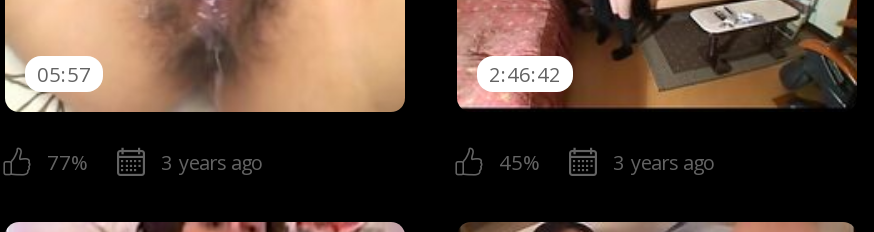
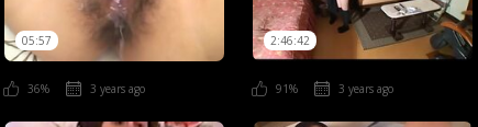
[47,149,87,177] 77% -> [27,81,49,97] 36%
[499,149,539,177] 45% -> [276,81,298,97] 91%

